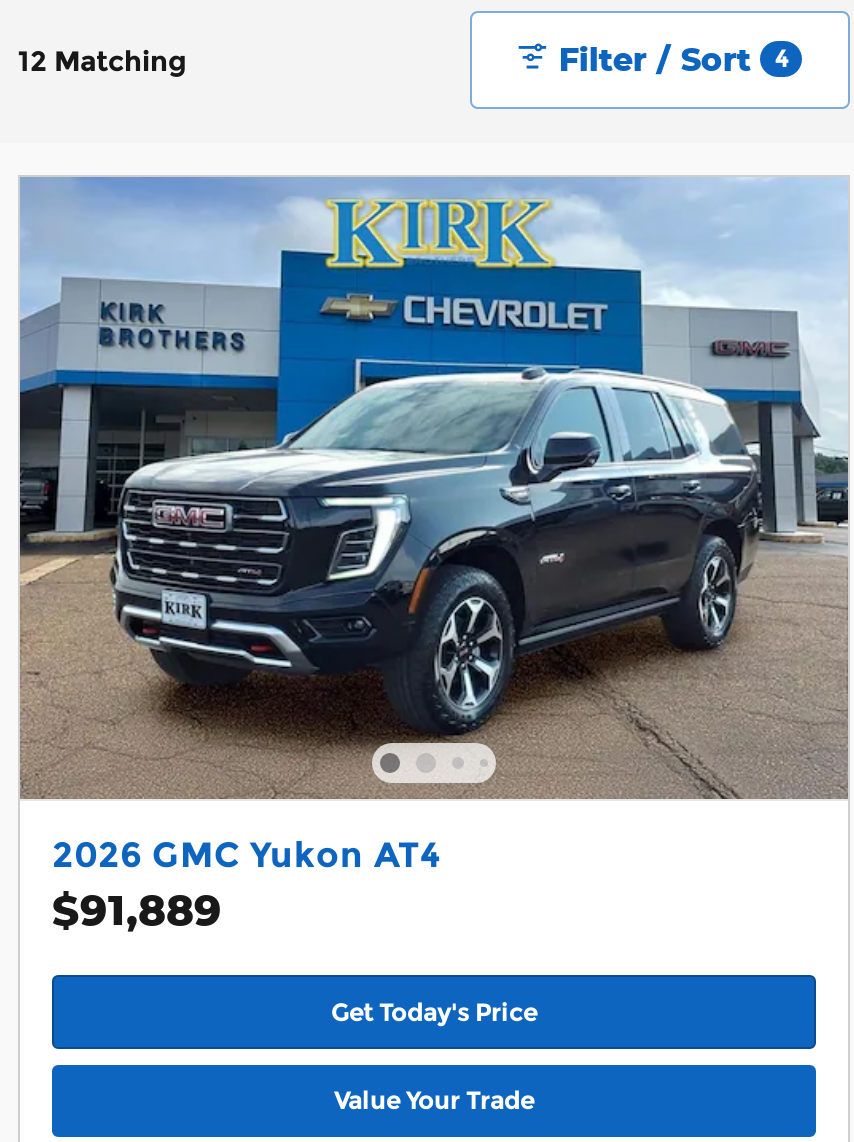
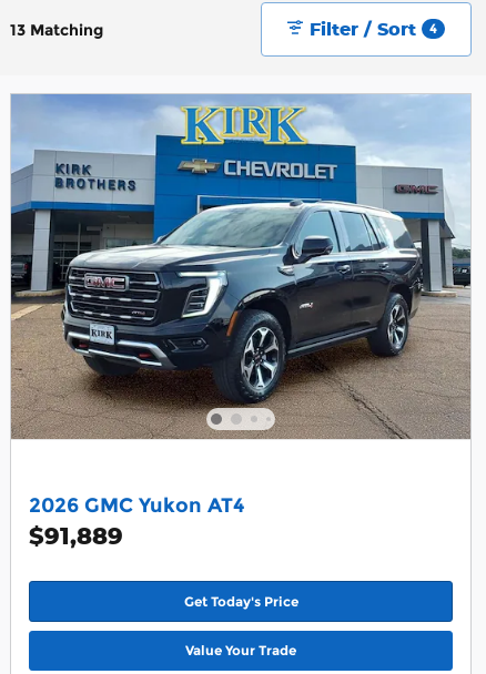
[18,43,186,79] 12 Matching -> [10,20,103,40] 13 Matching

